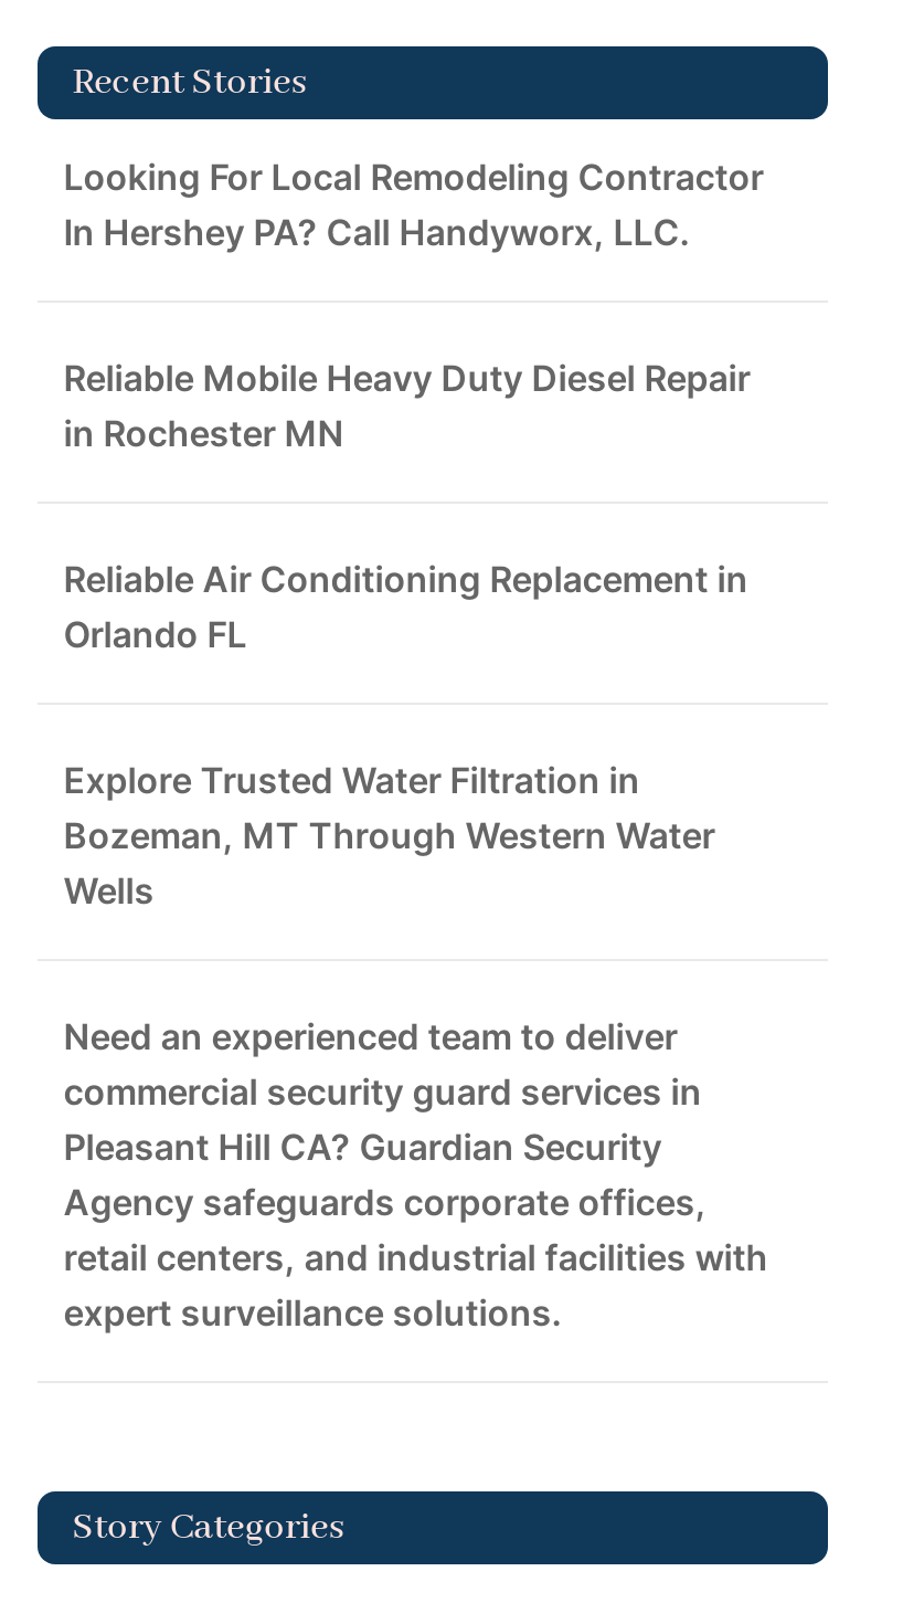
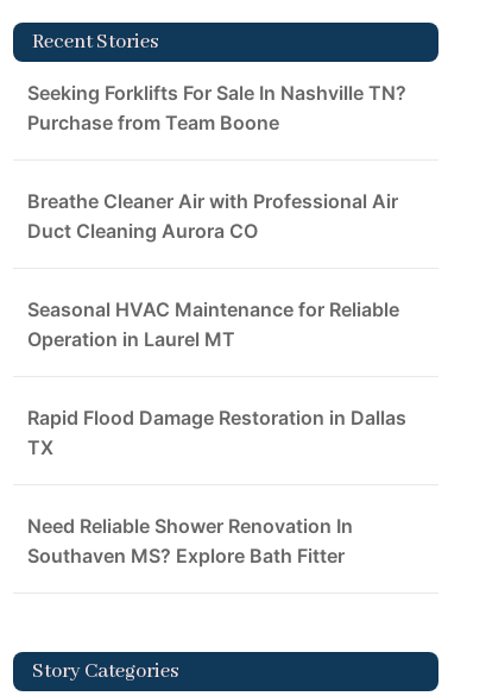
[64,155,763,254] Looking For Local Remodeling Contractor | In Hershey PA? Call Handyworx, LLC. -> [27,81,406,135] Seeking Forklifts For Sale In Nashville TN? | Purchase from Team Boone
[64,356,750,455] Reliable Mobile Heavy Duty Diesel Repair | in Rochester MN -> [27,189,398,243] Breathe Cleaner Air with Professional Air | Duct Cleaning Aurora CO
[64,557,748,656] Reliable Air Conditioning Replacement in | Orlando FL -> [27,298,399,351] Seasonal HVAC Maintenance for Reliable | Operation in Laurel MT
[64,758,715,913] Explore Trusted Water Filtration in | Bozeman, MT Through Western Water | Wells -> [27,406,406,459] Rapid Flood Damage Restoration in Dallas | TX
[64,1014,768,1335] Need an experienced team to deliver | commercial security guard services in | Pleasant Hill CA? Guardian Security | Agency safeguards corporate offices, | retail centers, and industrial facilities with | expert surveillance solutions. -> [27,514,353,568] Need Reliable Shower Renovation In | Southaven MS? Explore Bath Fitter

